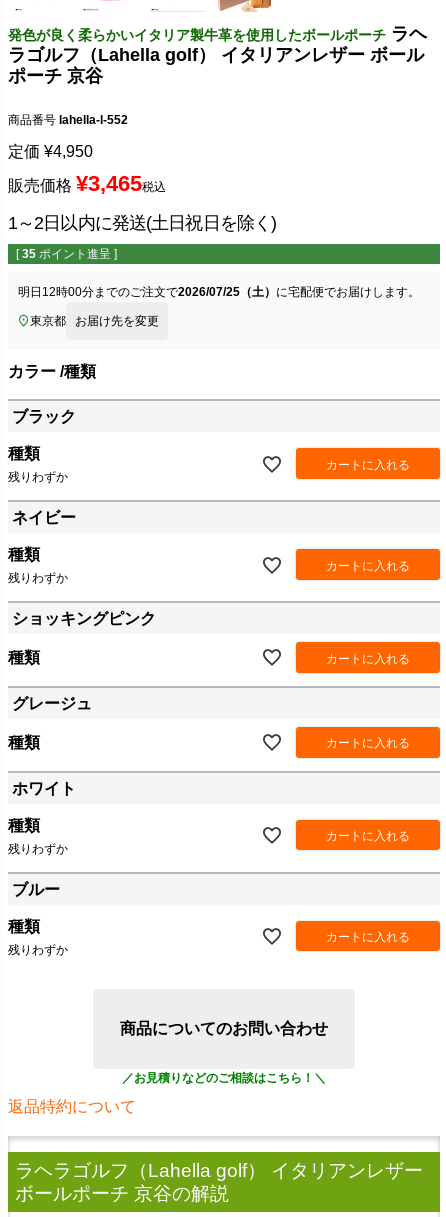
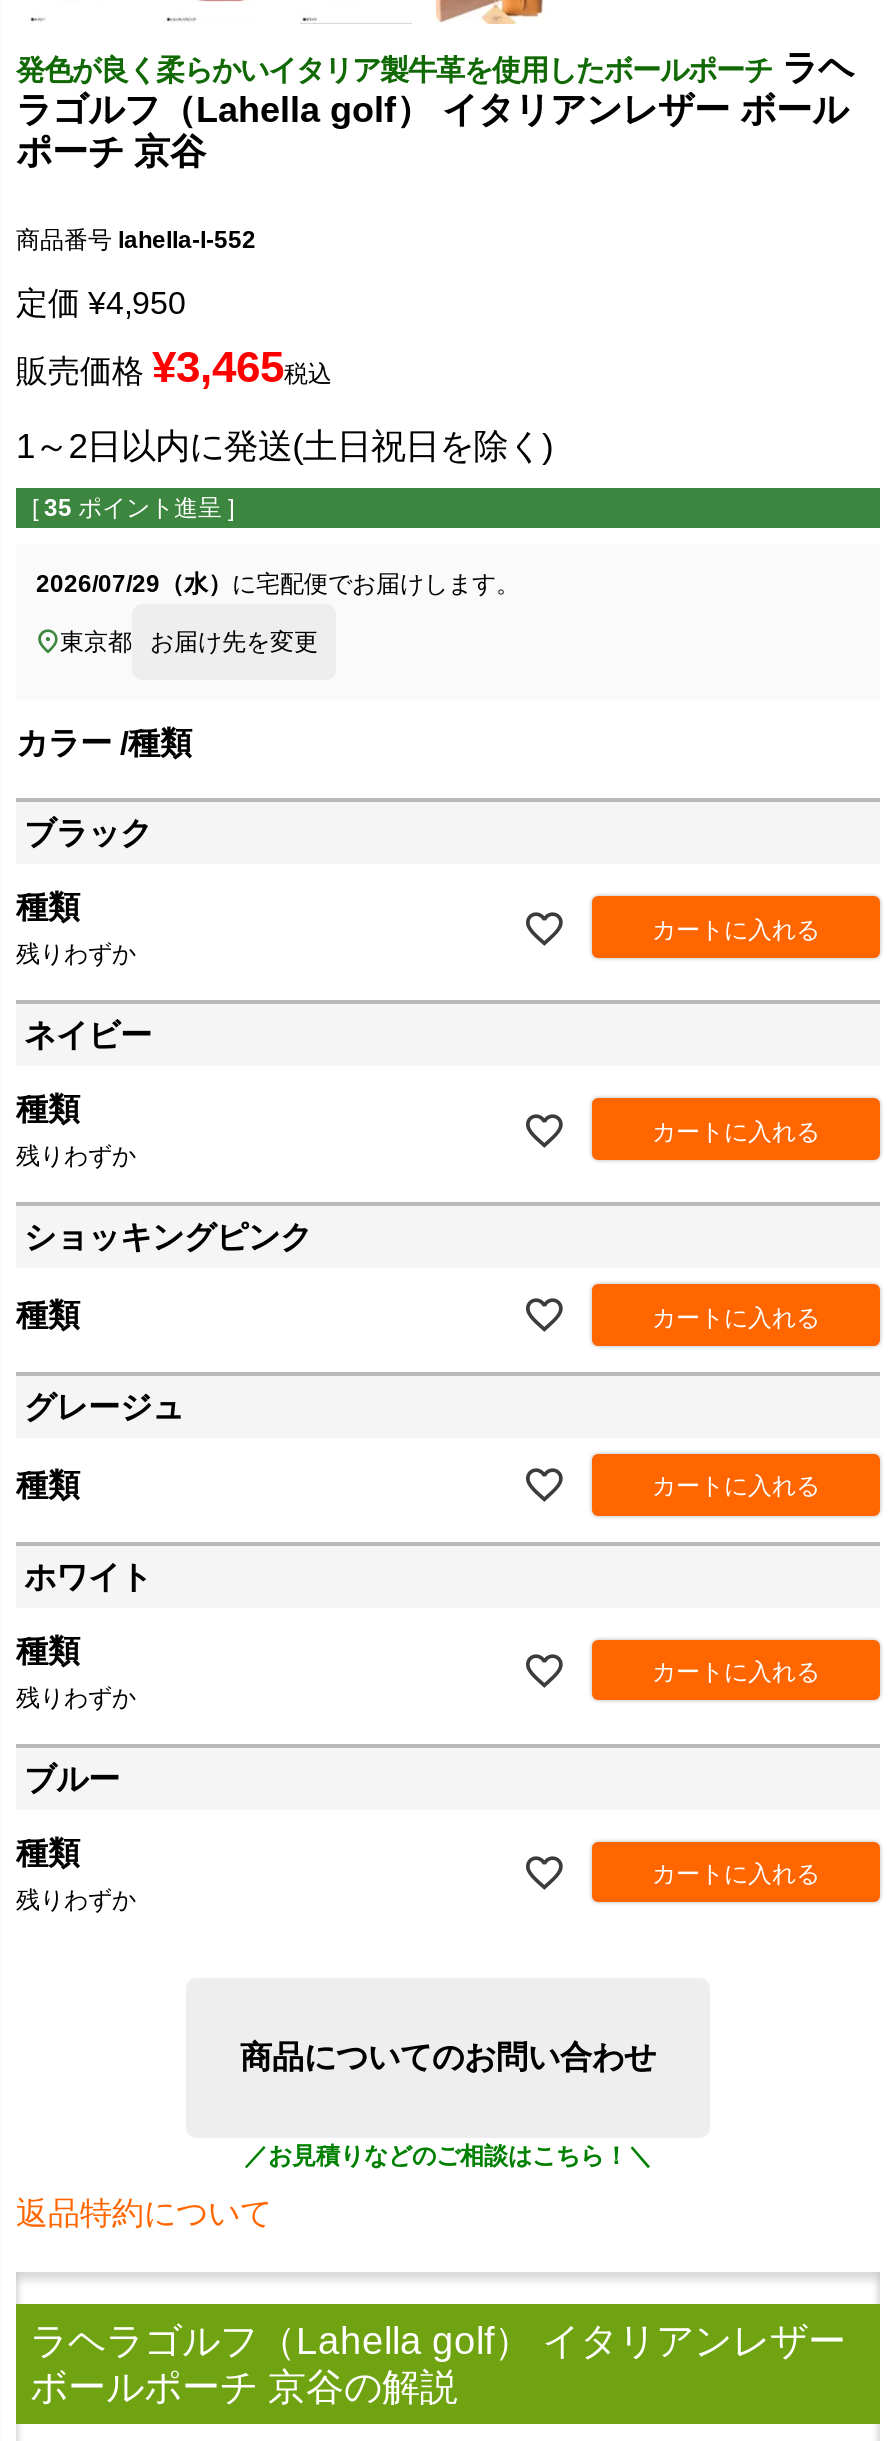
[18,285,420,299] 明日12時00分までのご注文で2026/07/25（土）に宅配便でお届けします。 -> [36,570,520,598] 2026/07/29（水）に宅配便でお届けします。

